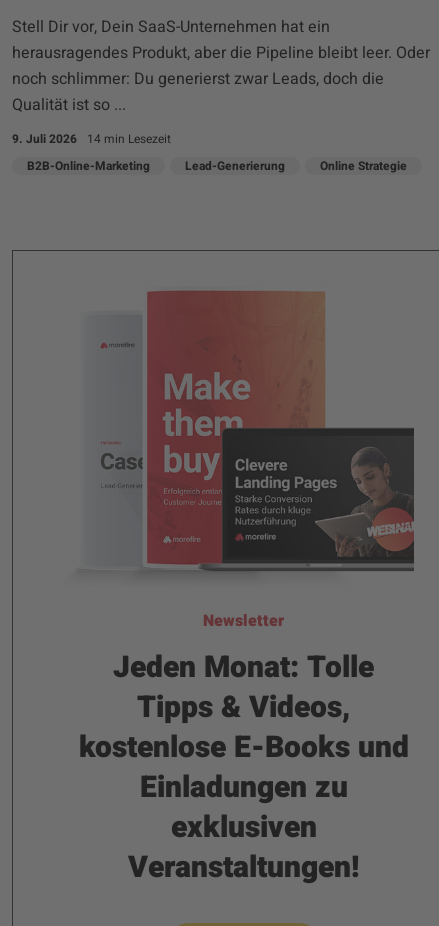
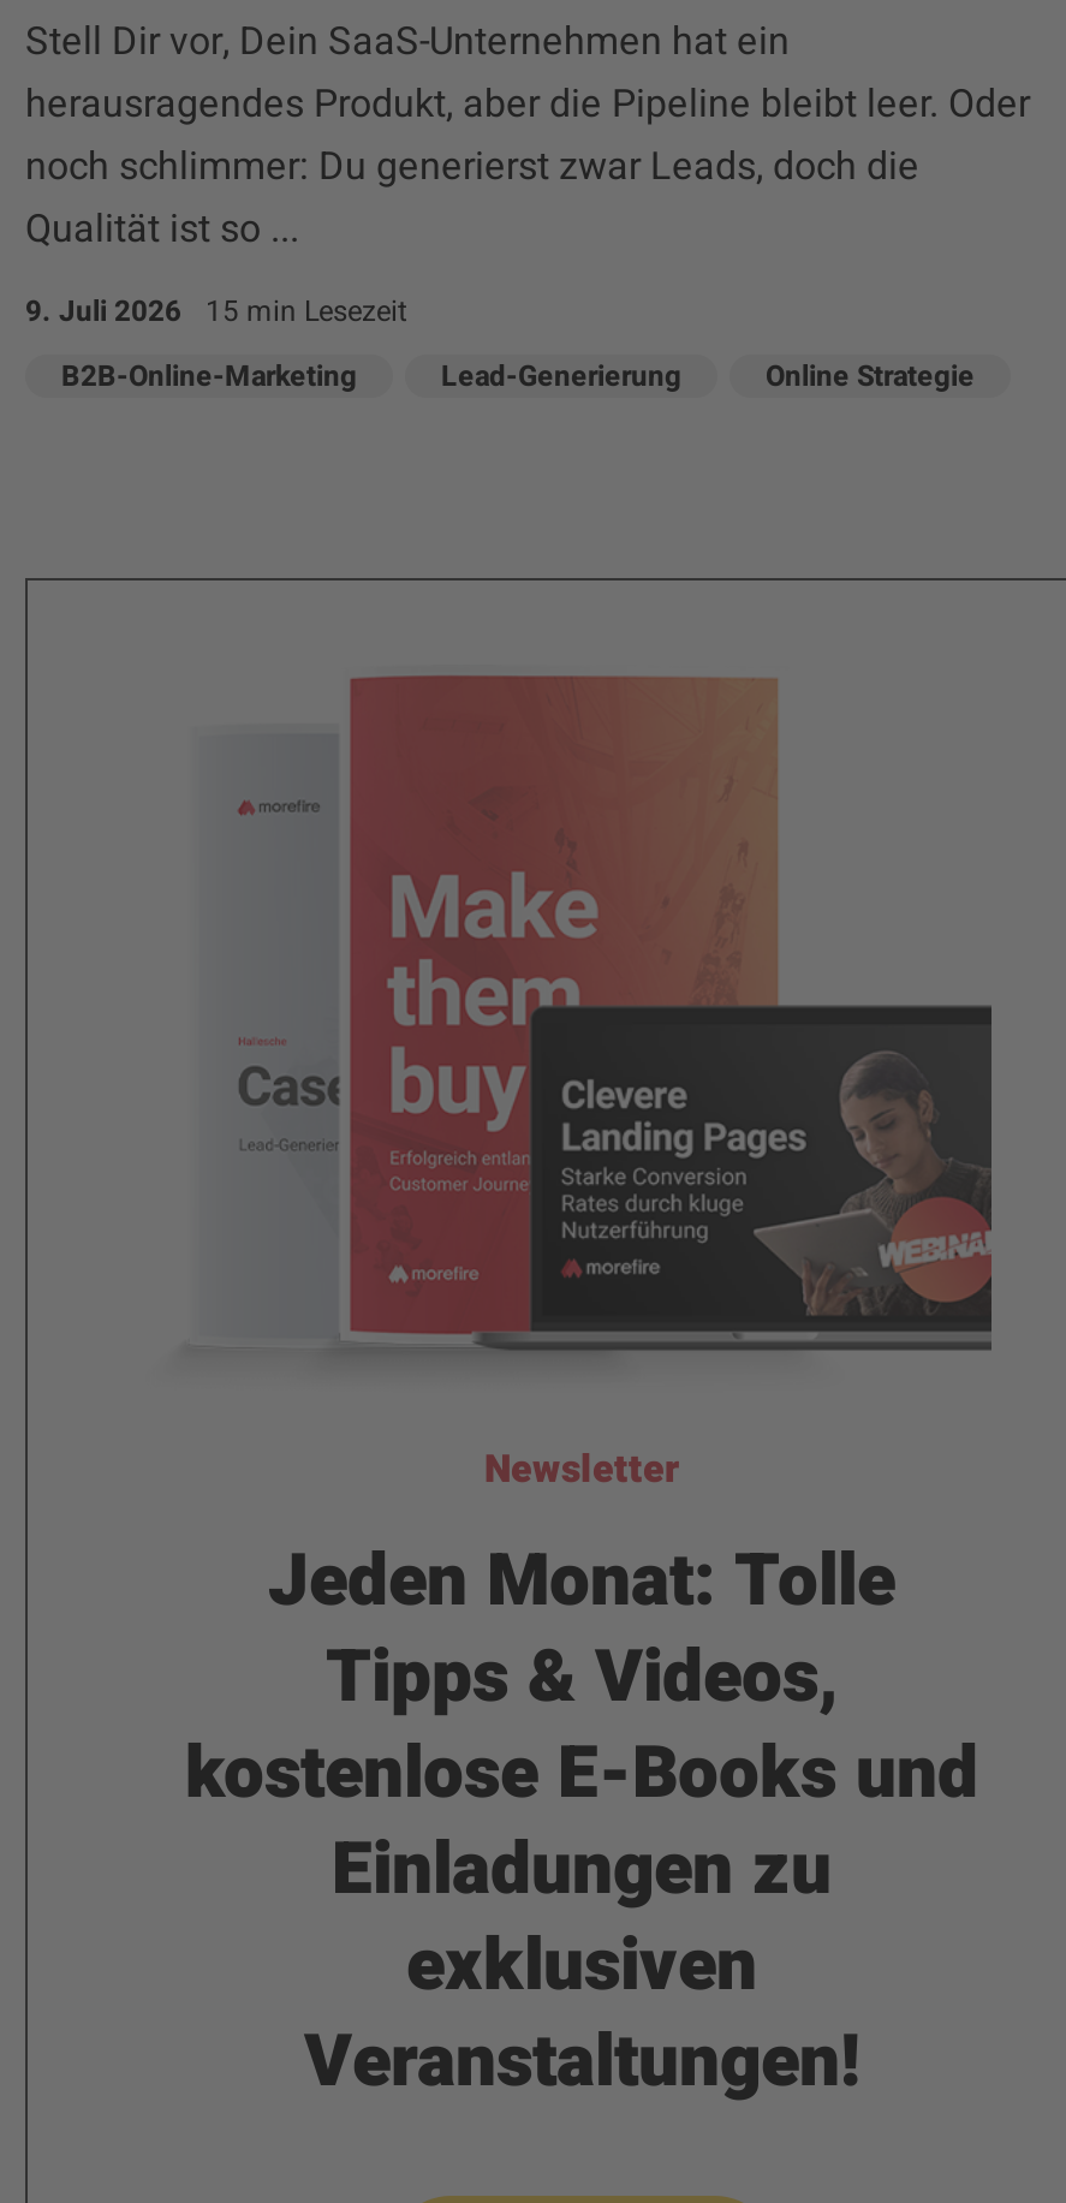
[12,130,171,148] 9. Juli 2026 14 min Lesezeit -> [25,290,407,333] 9. Juli 2026 15 min Lesezeit

